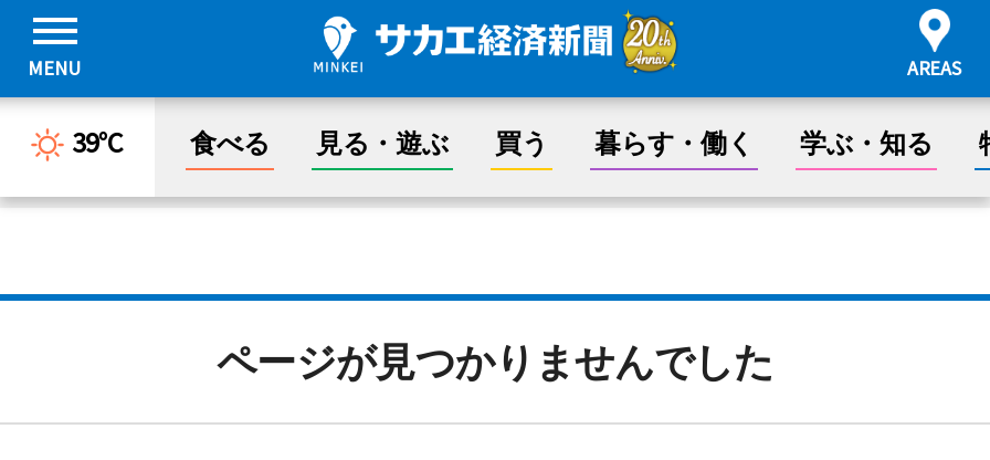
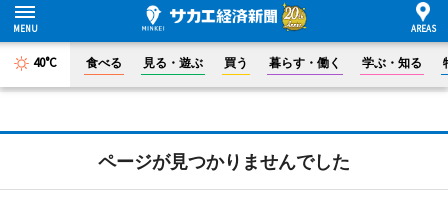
[72,125,125,163] 39°C -> [32,54,56,71] 40°C

